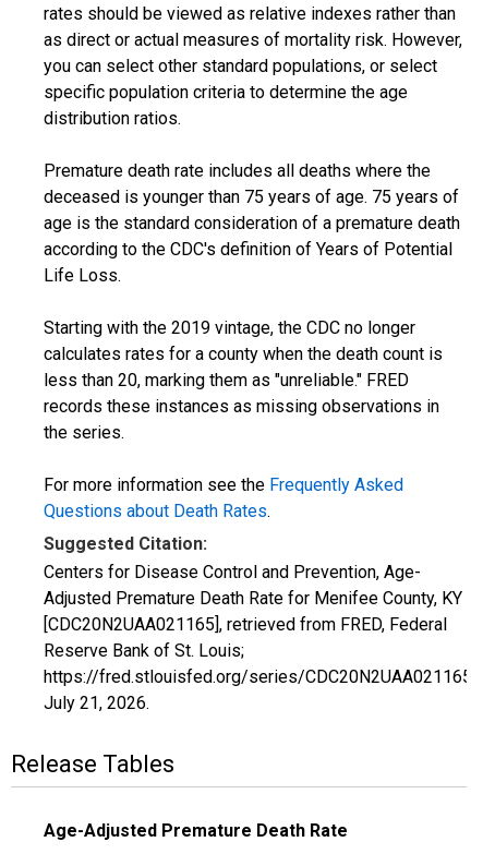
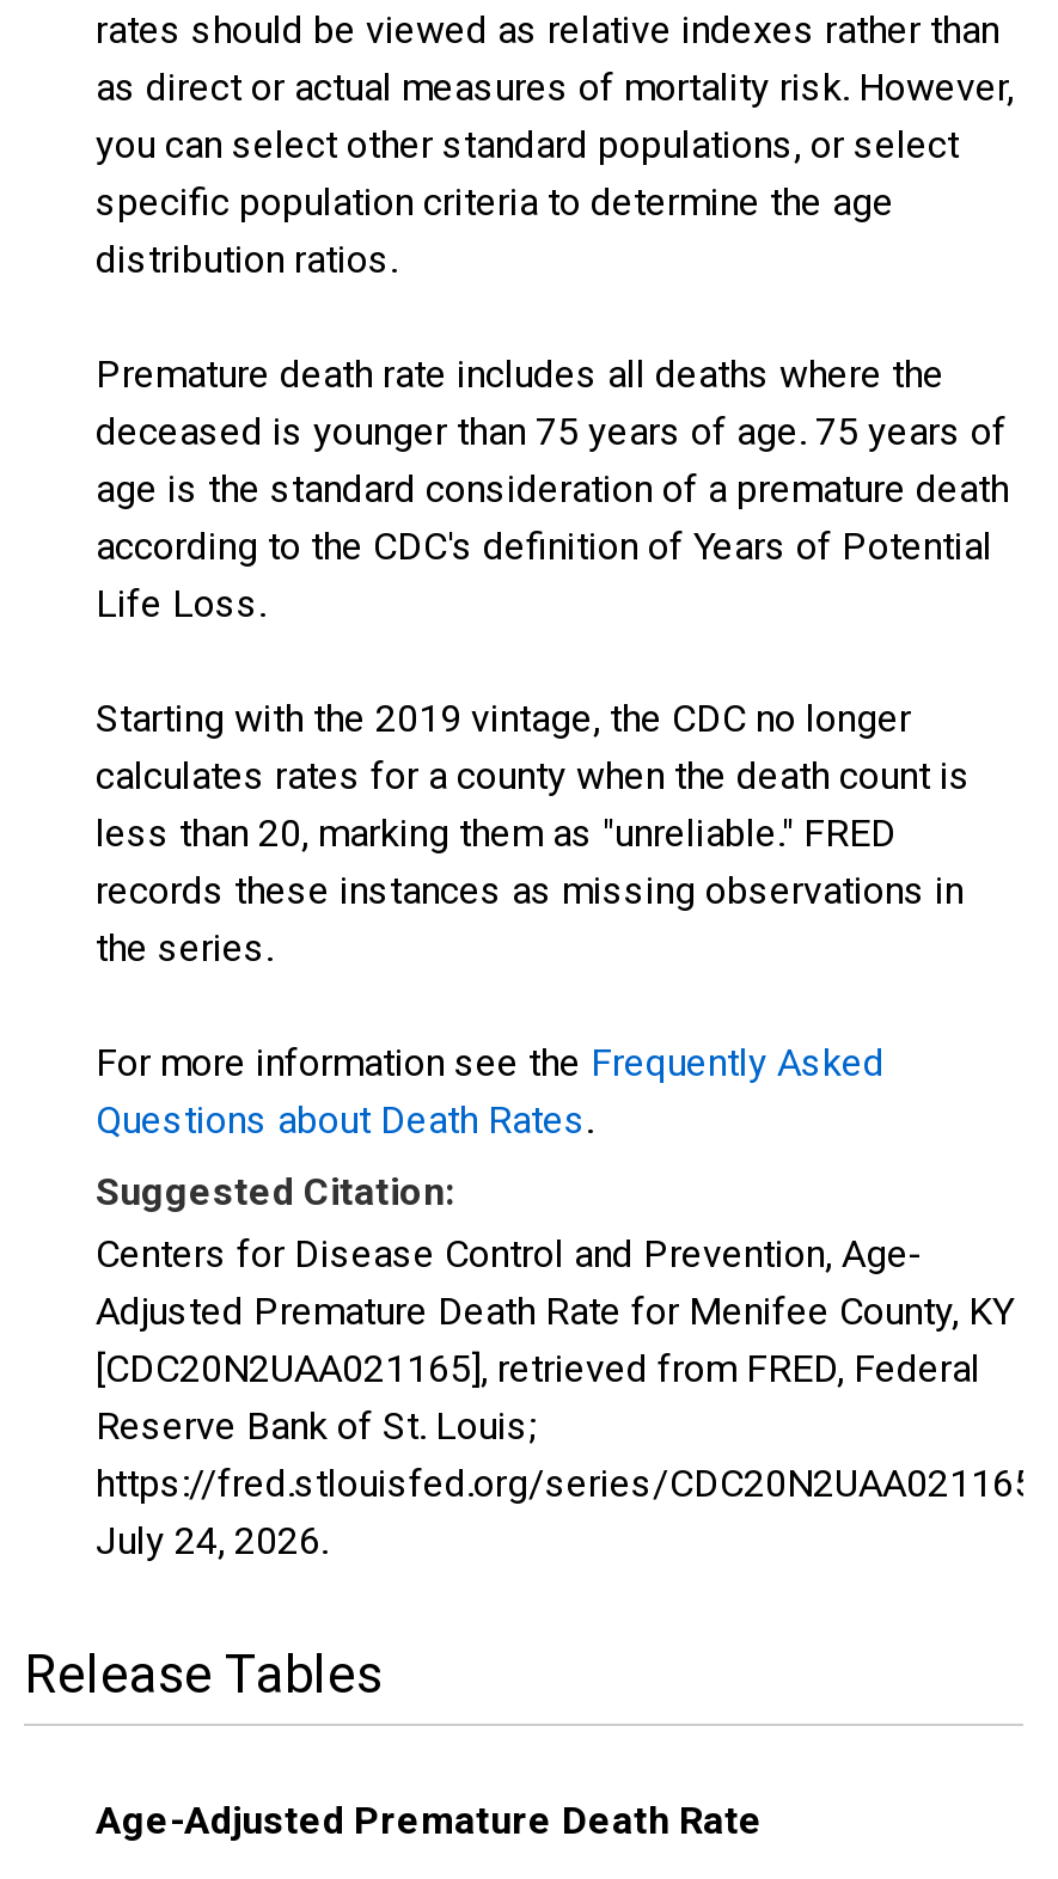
[44,693,149,713] July 21, 2026. -> [96,1518,328,1563] July 24, 2026.

